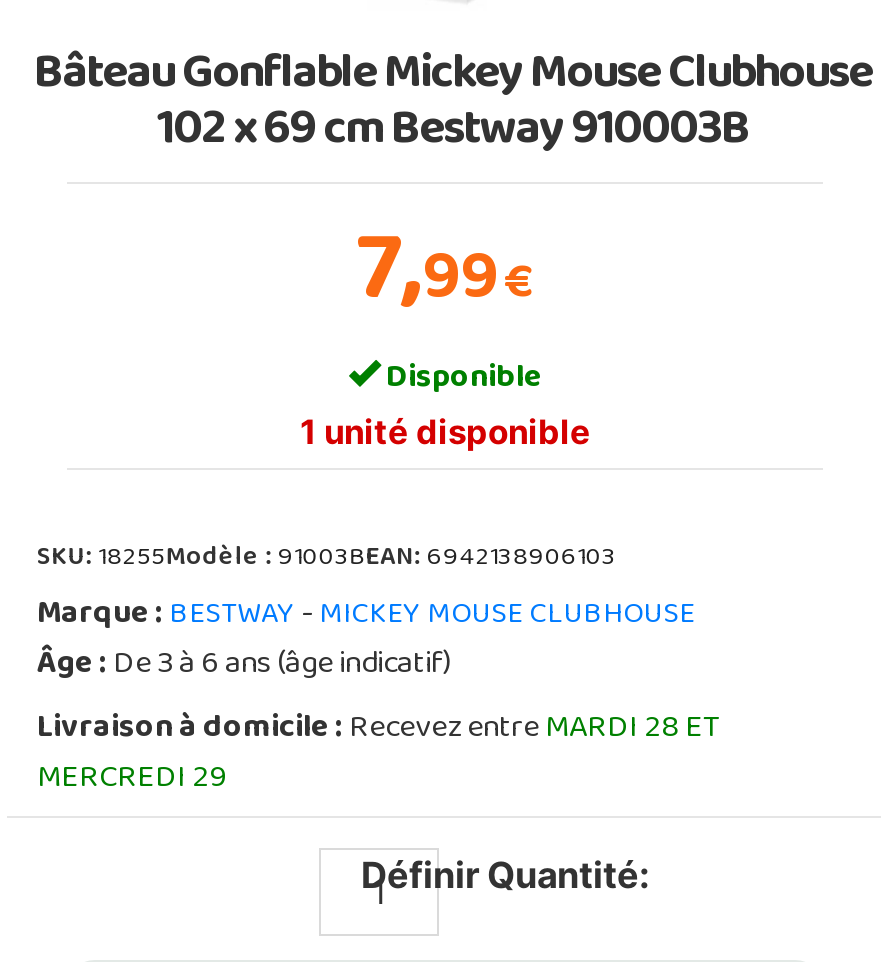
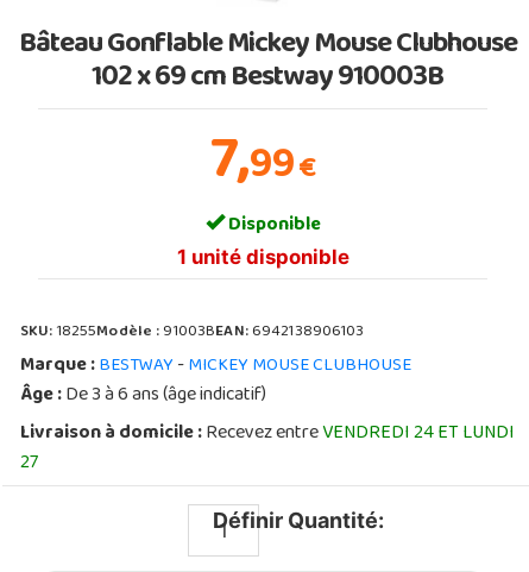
[37,698,721,812] Livraison à domicile : Recevez entreMARDI 28 ET | MERCREDI 29 -> [20,415,515,483] Livraison à domicile : Recevez entreVENDREDI 24 ET LUNDI | 27

